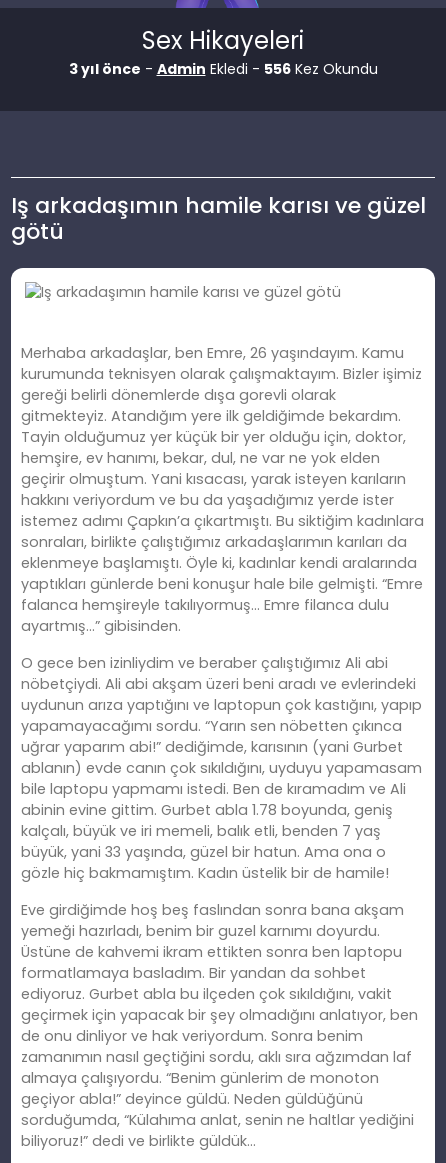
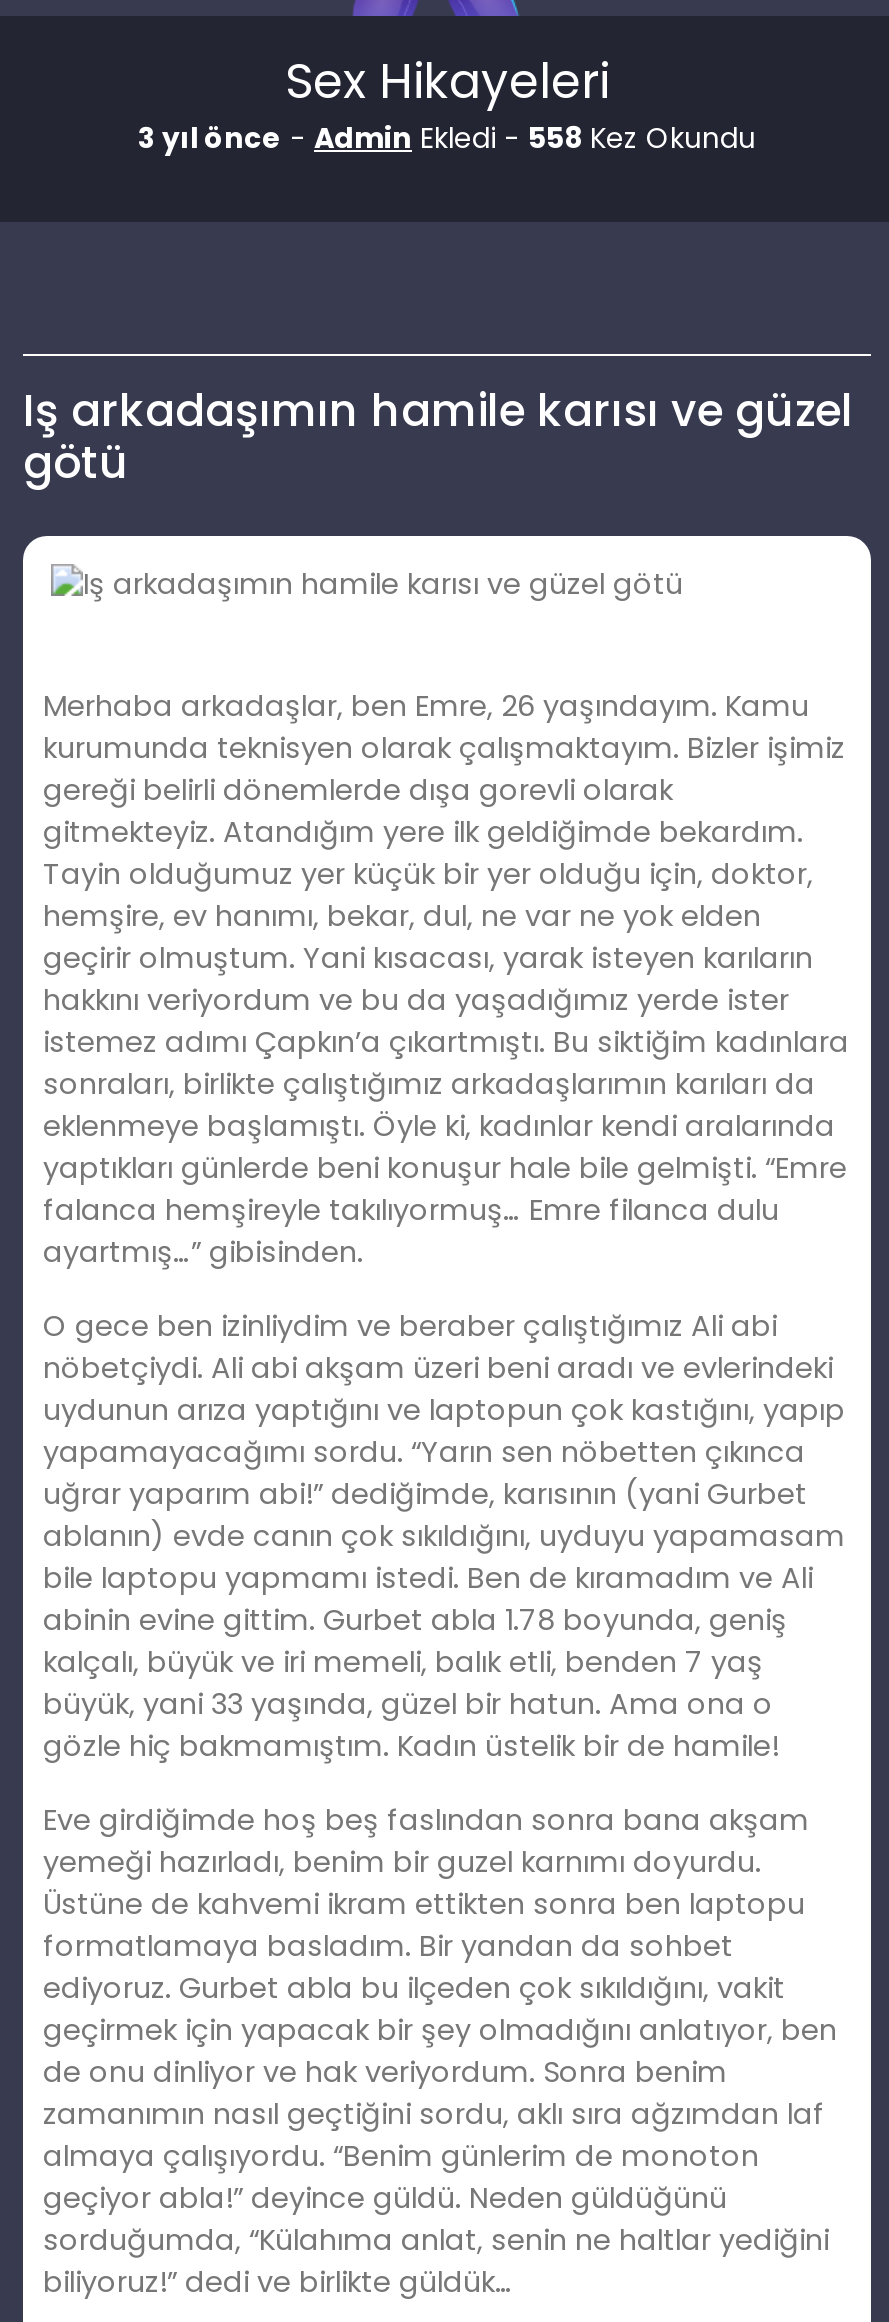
[68,59,377,79] 3 yıl önce - Admin Ekledi - 556 Kez Okundu -> [138,118,756,158] 3 yıl önce - Admin Ekledi - 558 Kez Okundu

